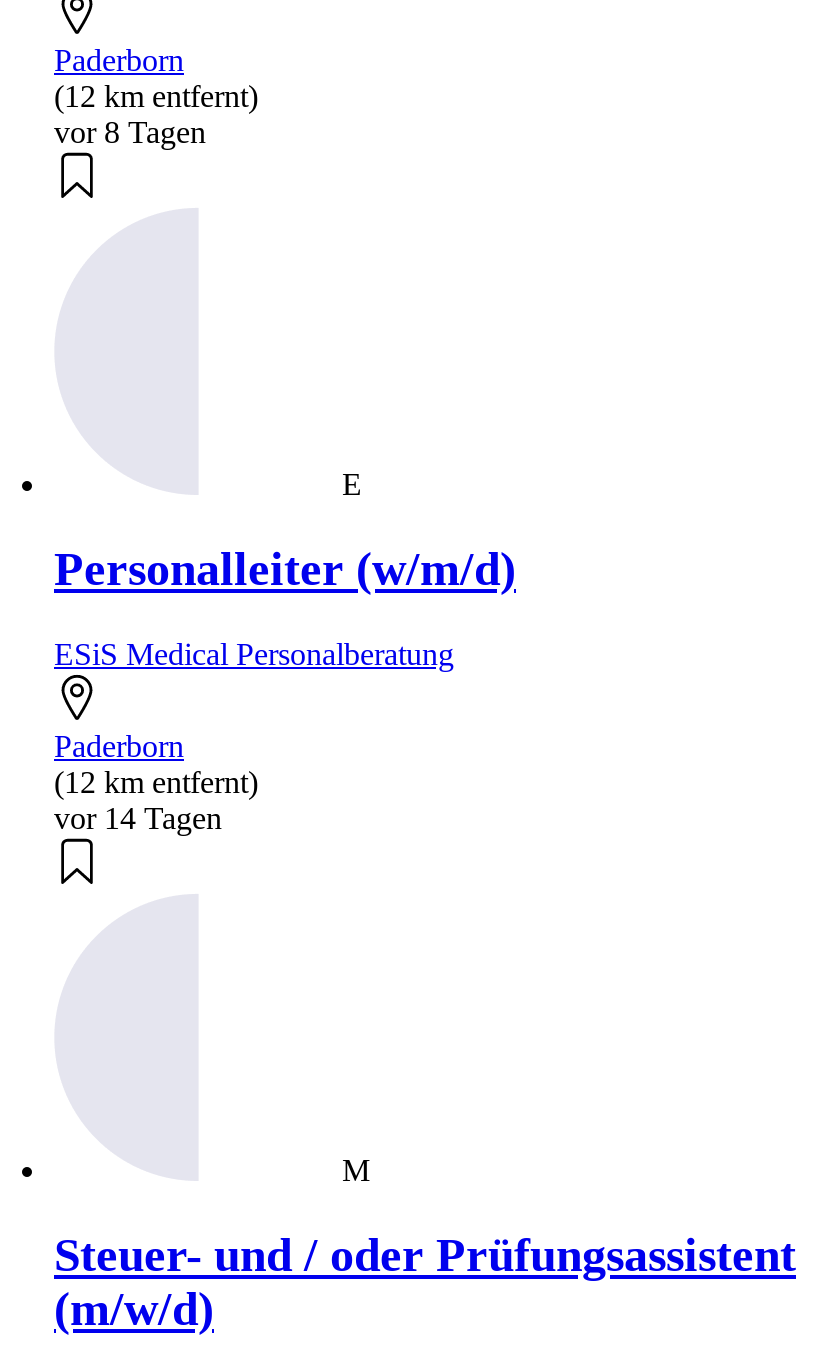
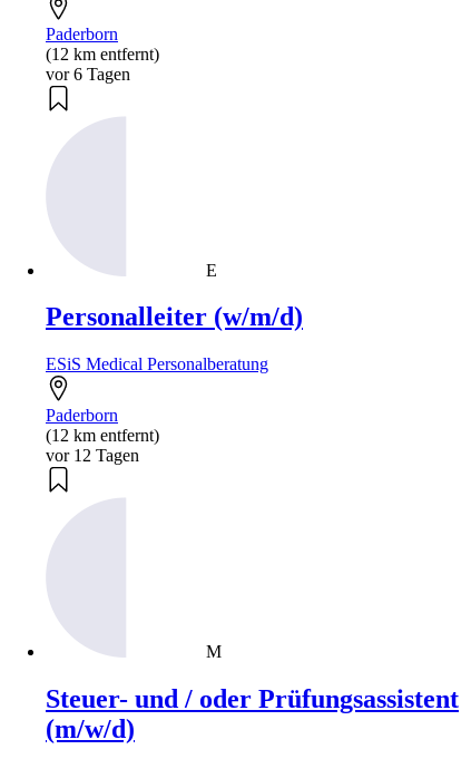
[54,115,206,149] vor 8 Tagen -> [46,64,130,83] vor 6 Tagen
[54,801,222,835] vor 14 Tagen -> [46,446,139,465] vor 12 Tagen

